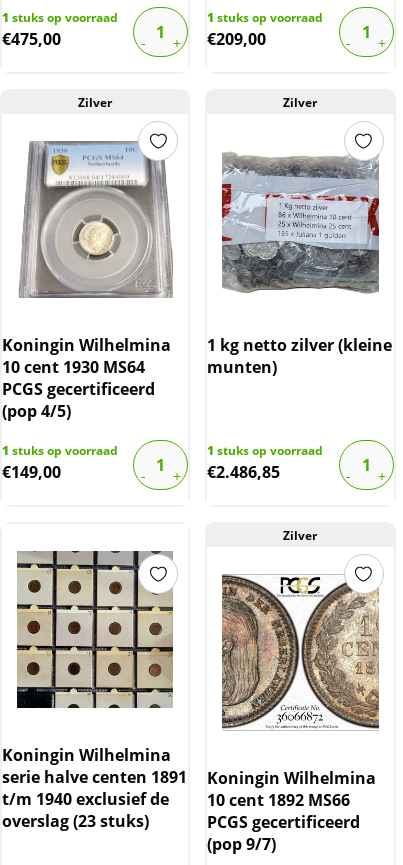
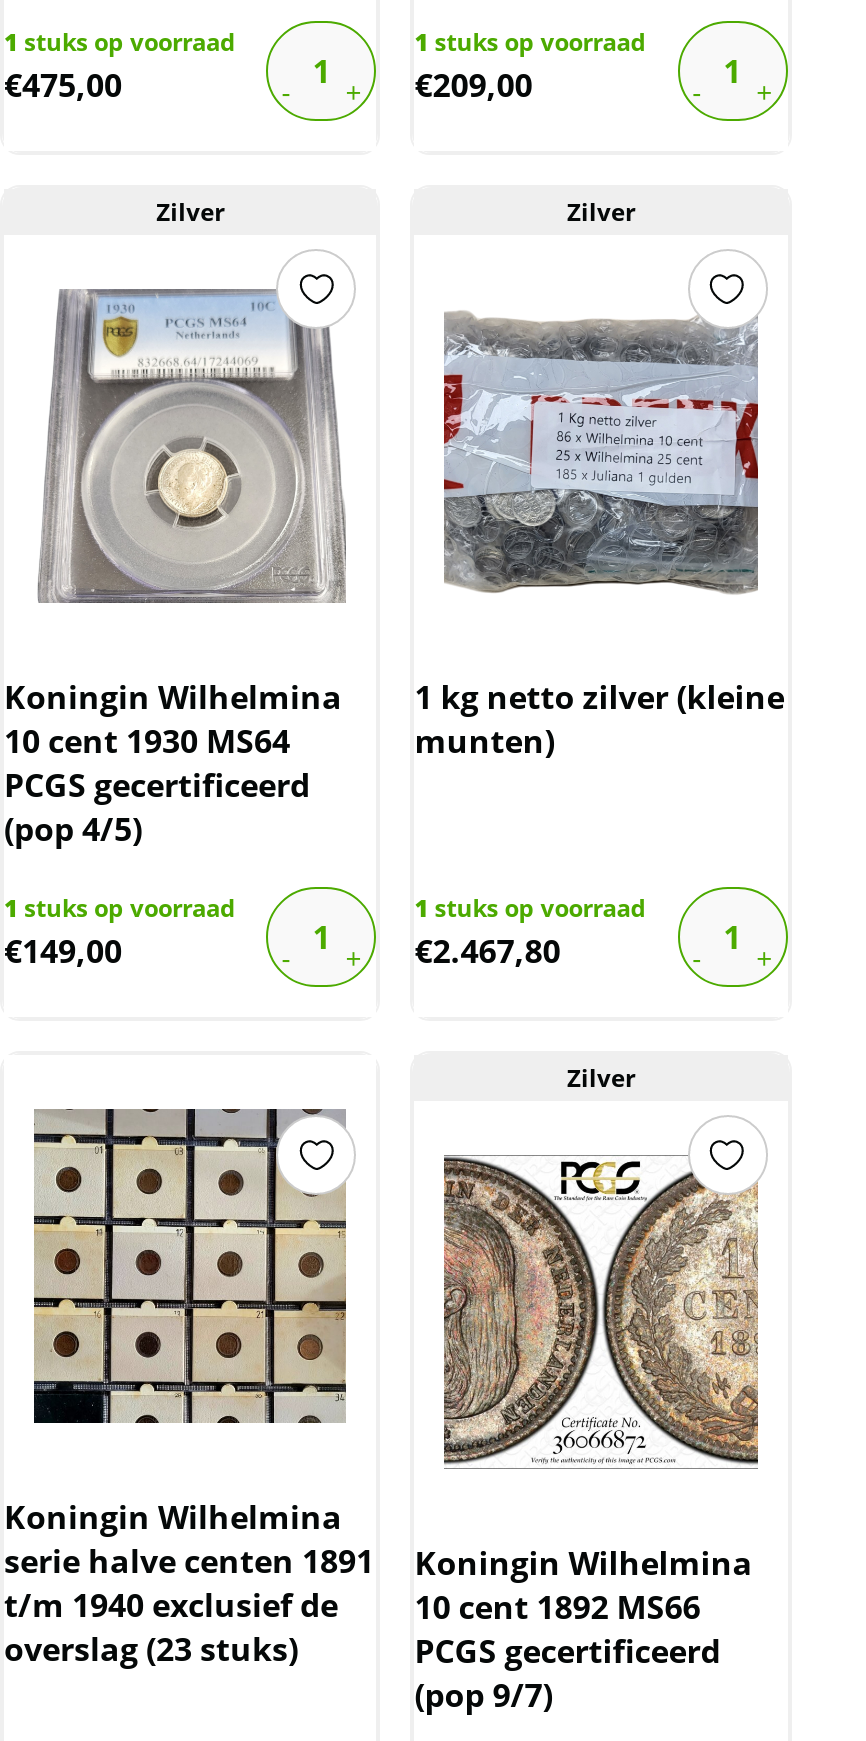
[207,461,280,483] €2.486,85 -> [415,930,561,974] €2.467,80

